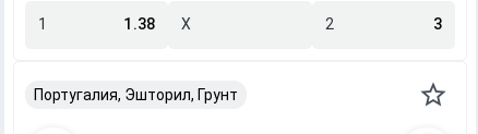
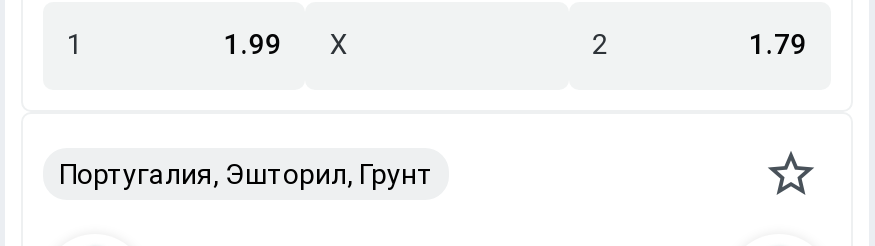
[124,15,192,33] 1.38 X -> [224,28,348,60] 1.99 X
[433,15,442,33] 3 -> [749,28,807,60] 1.79

